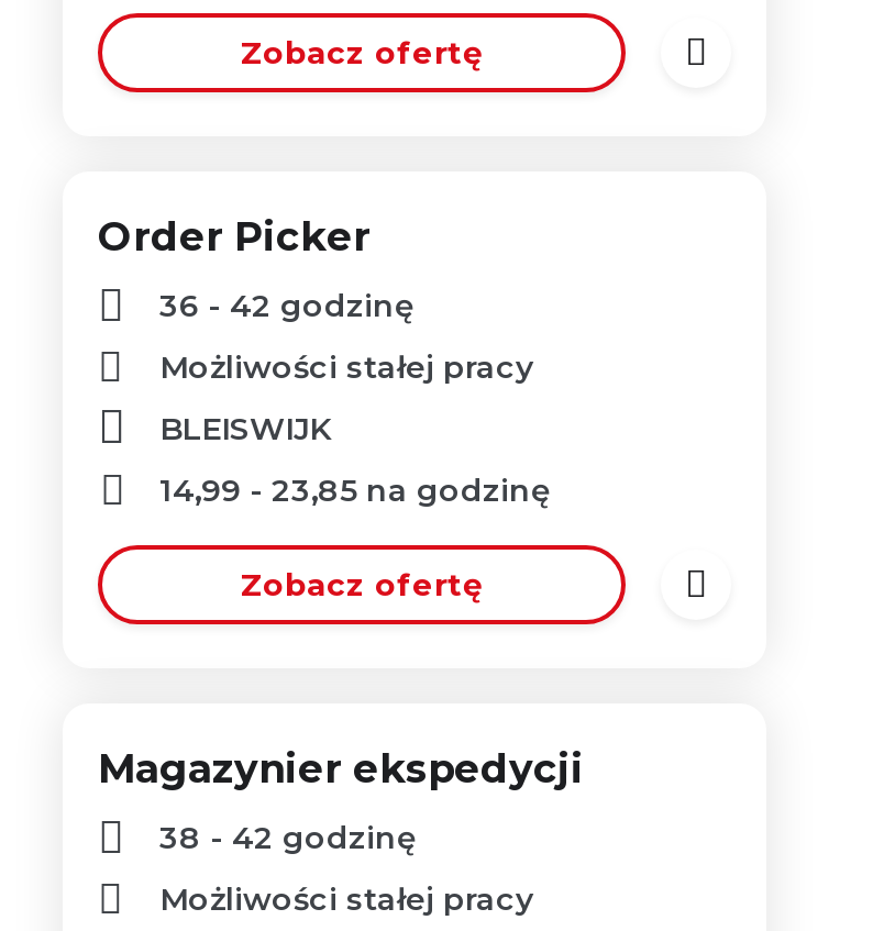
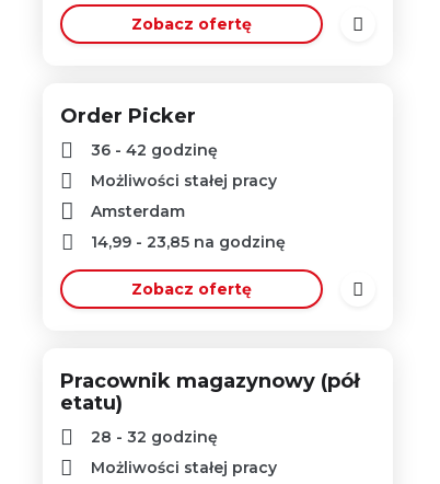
[159,409,331,448] BLEISWIJK -> [91,201,185,221] Amsterdam
[98,745,584,794] Magazynier ekspedycji -> [60,369,359,415] Pracownik magazynowy (pół | etatu)
[159,818,417,857] 38 - 42 godzinę -> [91,427,218,447] 28 - 32 godzinę

